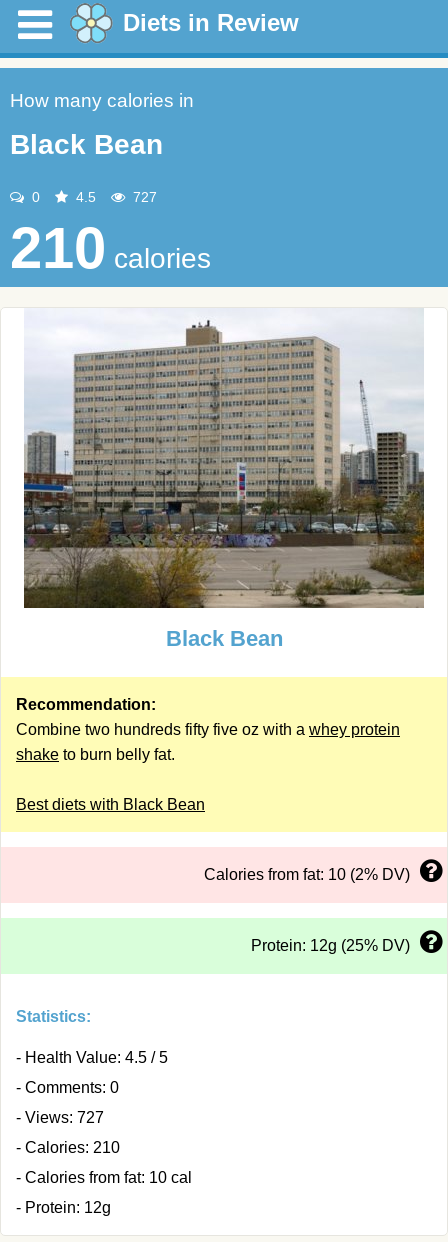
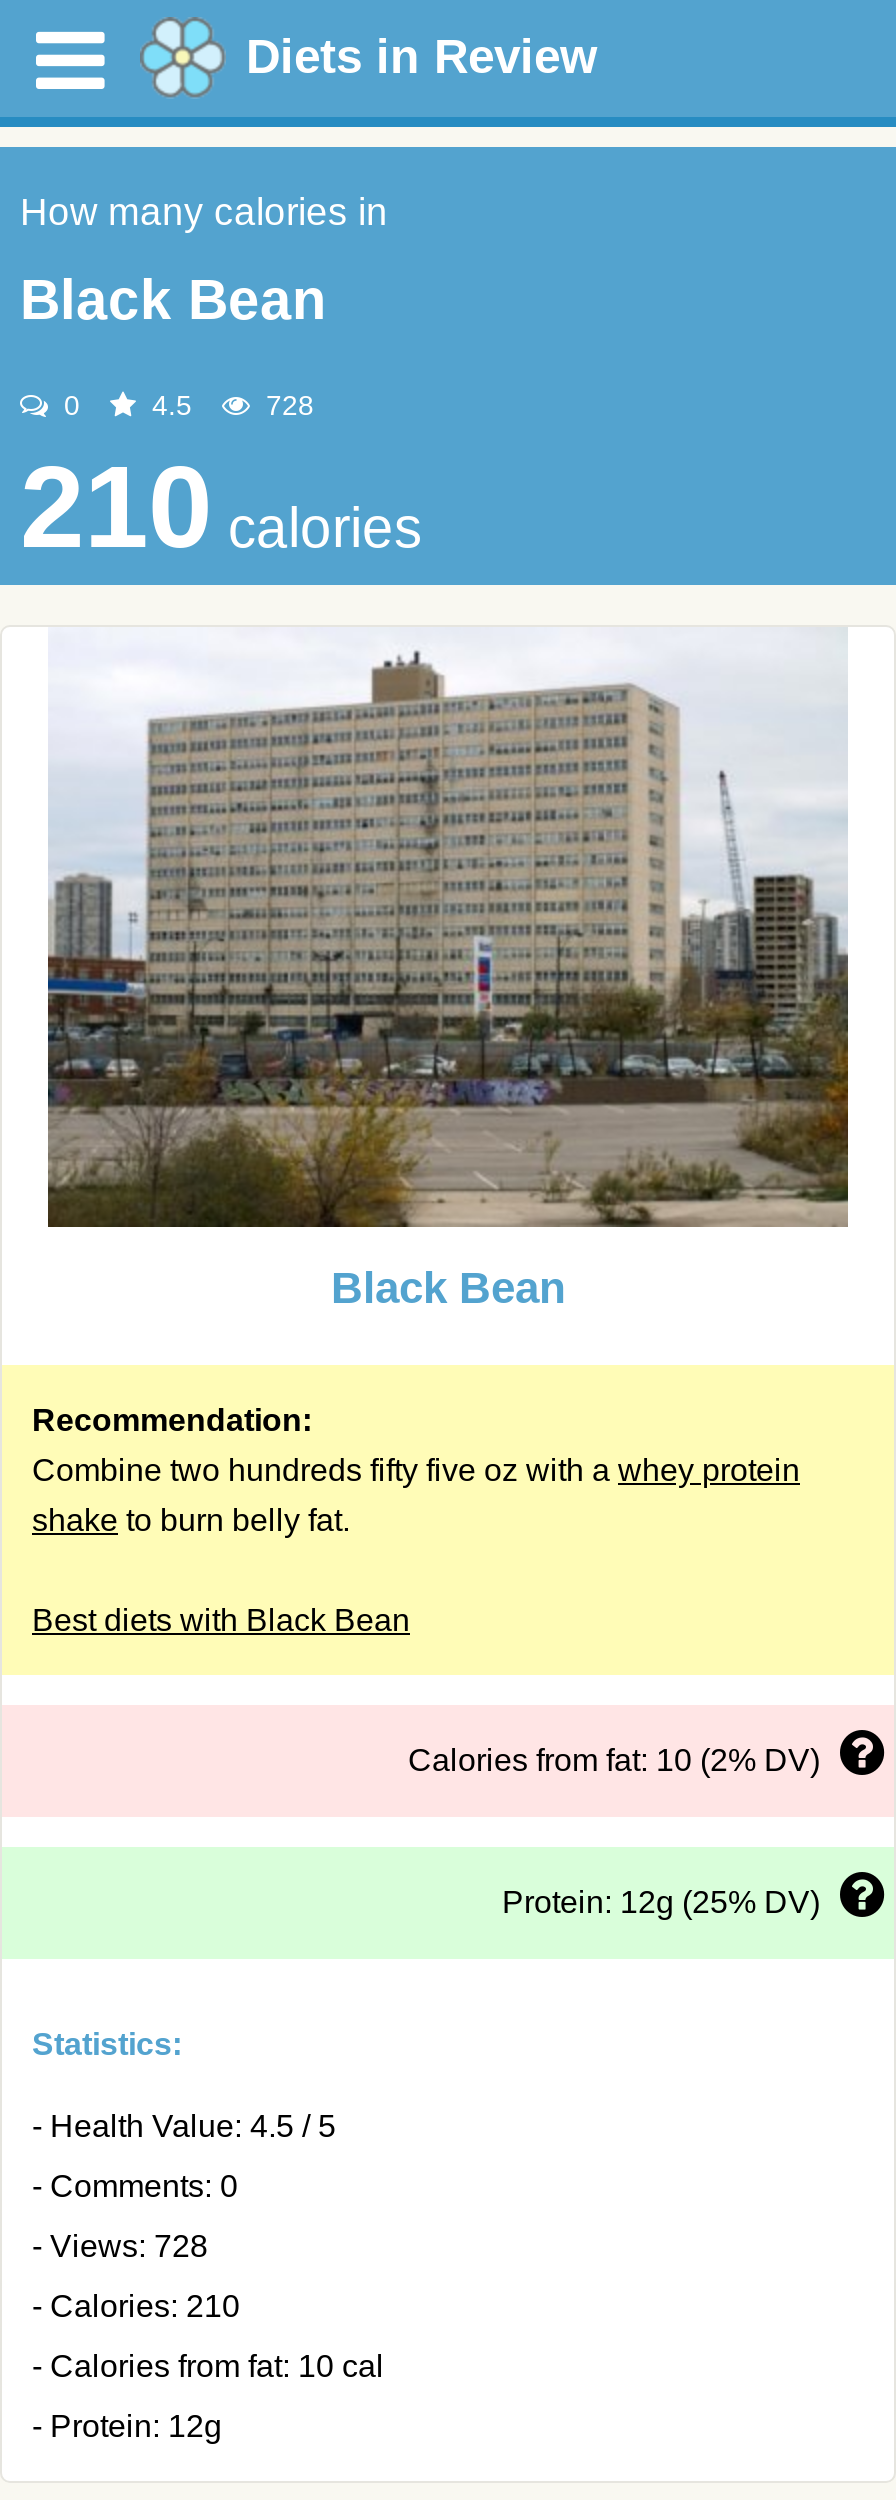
[129,189,157,205] 727 -> [258,389,314,421] 728
[16,1109,104,1126] - Views: 727 -> [32,2229,208,2263] - Views: 728

